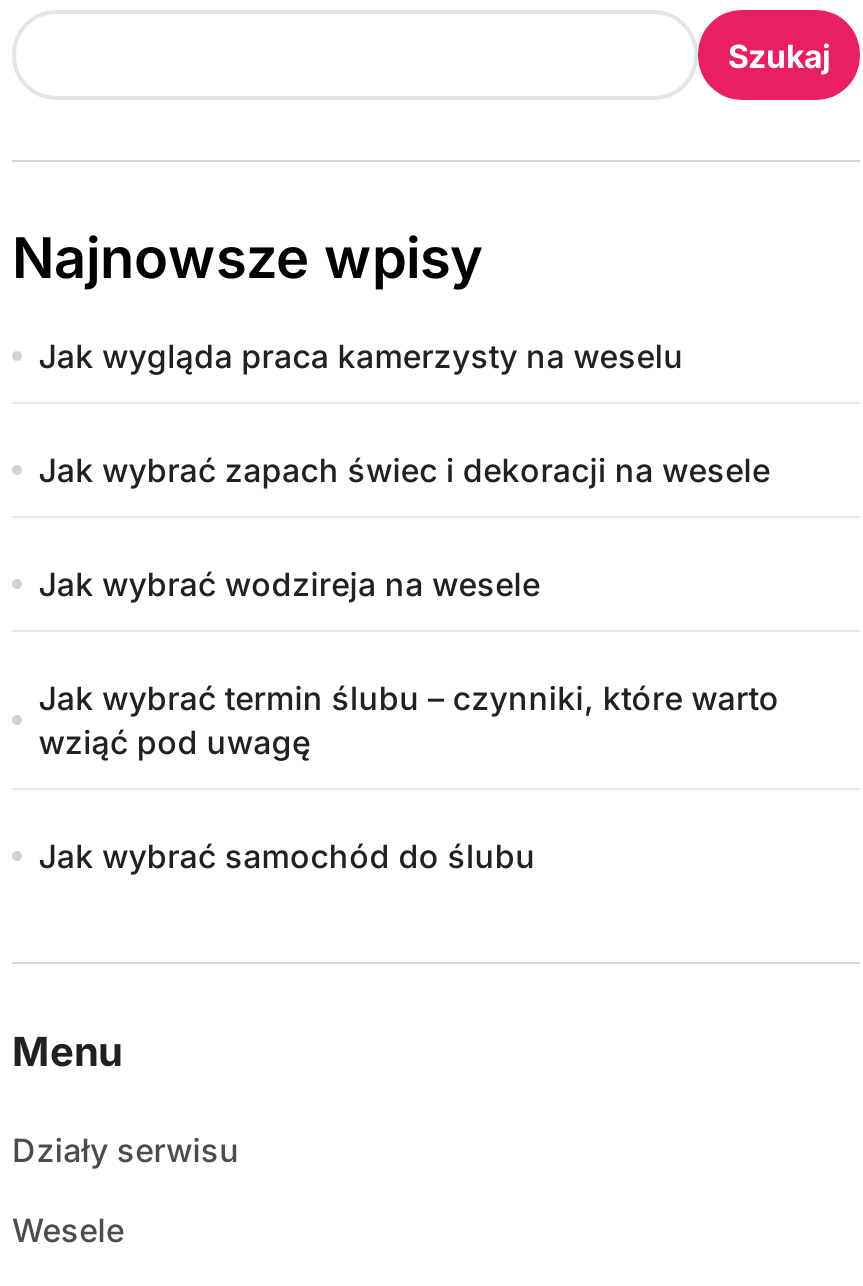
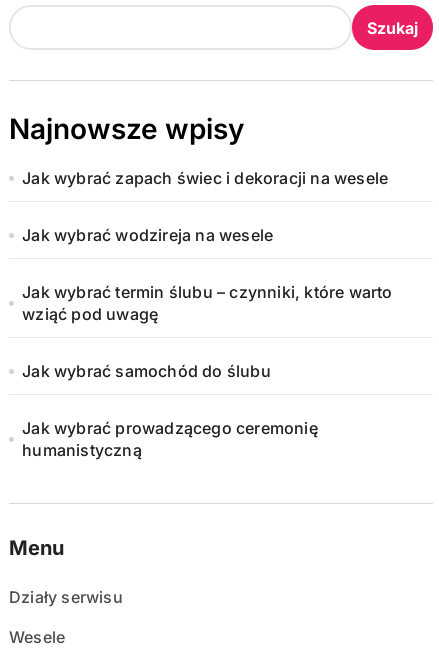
[38,336,684,376] Jak wygląda praca kamerzysty na weselu -> none
moved [38,450,779,876] -> [22,168,393,381]: Jak wybrać zapach świec i dekoracji na wesele | Jak wybrać wodzireja na wesele | Jak wybrać termin ślubu – czynniki, które warto | wziąć pod uwagę | Jak wybrać samochód do ślubu
none -> [22,418,318,460] Jak wybrać prowadzącego ceremonię | humanistyczną

